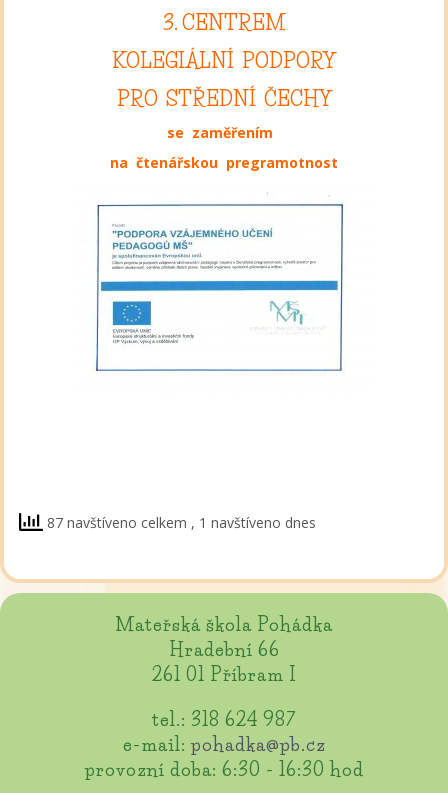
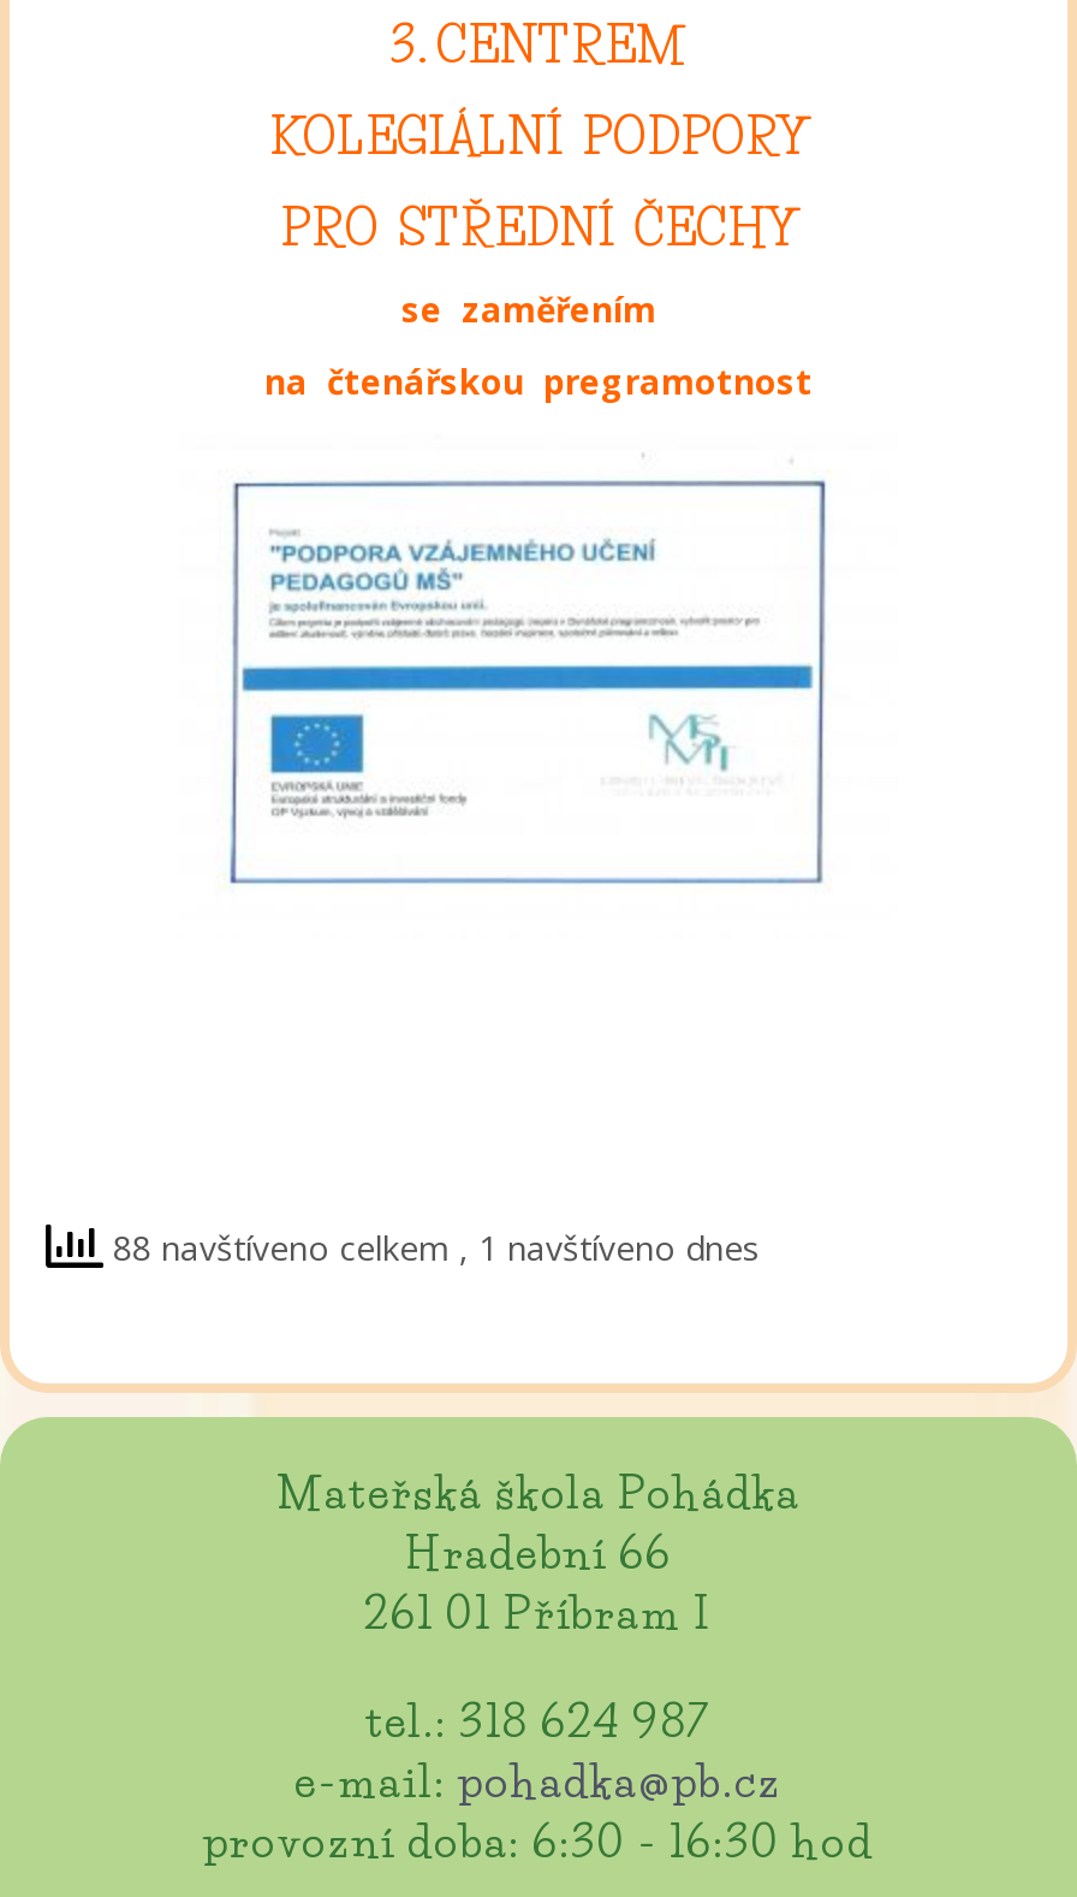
[43,513,316,532] 87 navštíveno celkem, 1 navštíveno dnes -> [103,1225,760,1271] 88 navštíveno celkem, 1 navštíveno dnes

